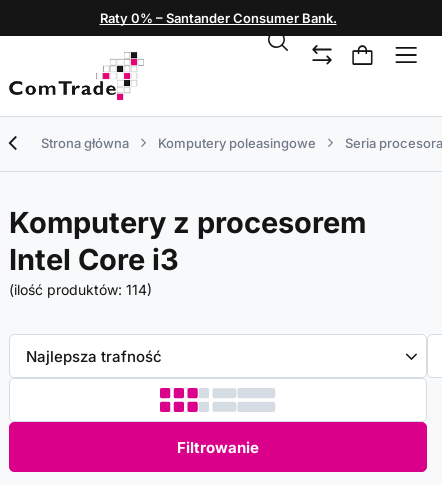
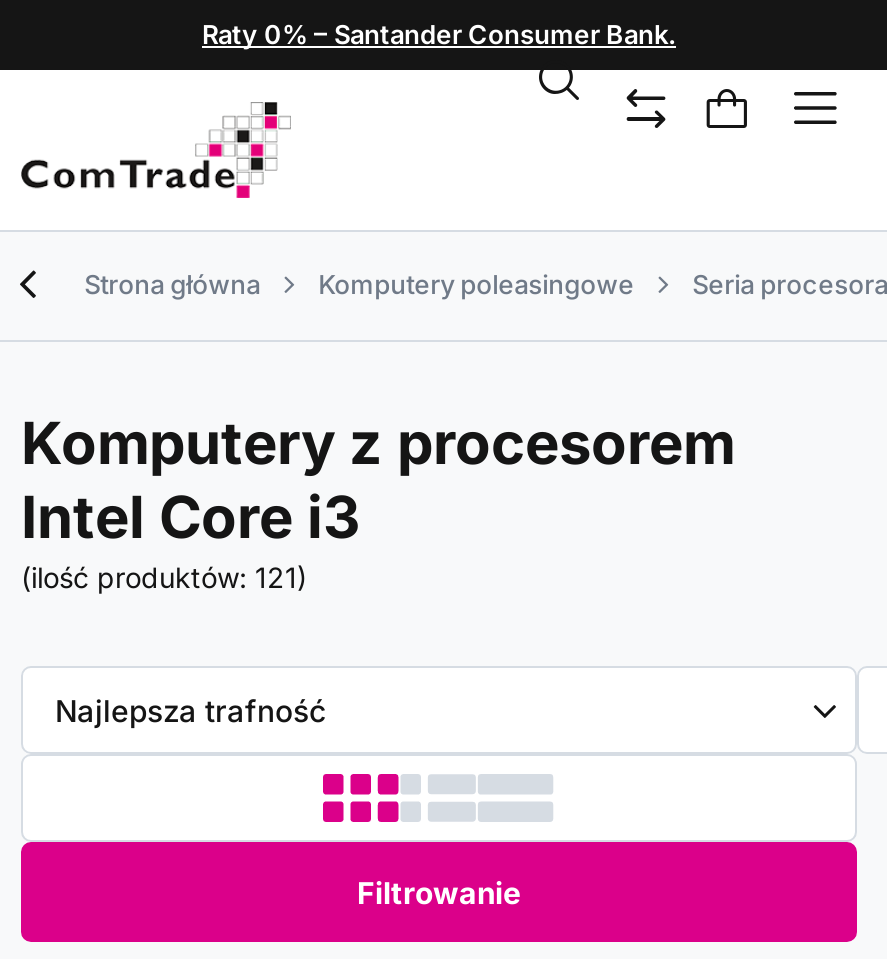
[9,281,152,298] (ilość produktów: 114) -> [21,560,307,594] (ilość produktów: 121)

